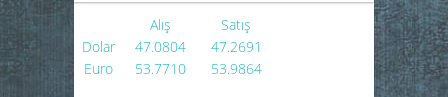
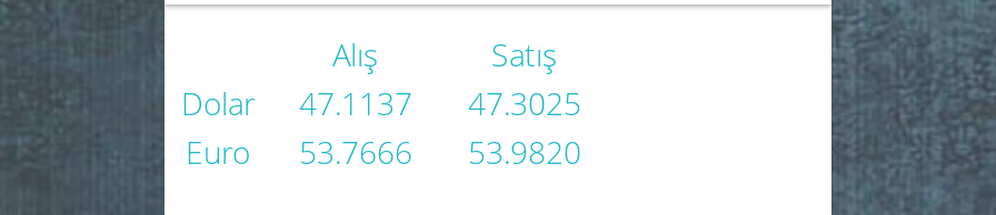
[134,37,185,56] 47.0804 -> [299,83,412,125] 47.1137
[210,37,261,56] 47.2691 -> [468,83,581,125] 47.3025
[134,59,185,78] 53.7710 -> [299,132,412,174] 53.7666
[210,59,261,78] 53.9864 -> [468,132,581,174] 53.9820

